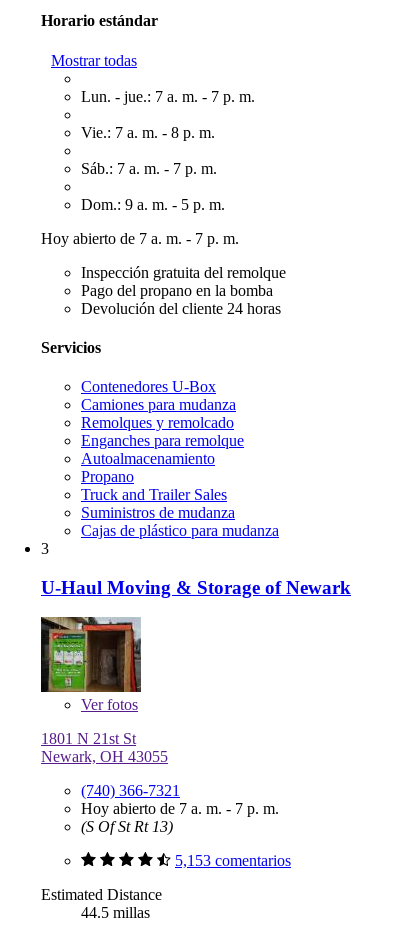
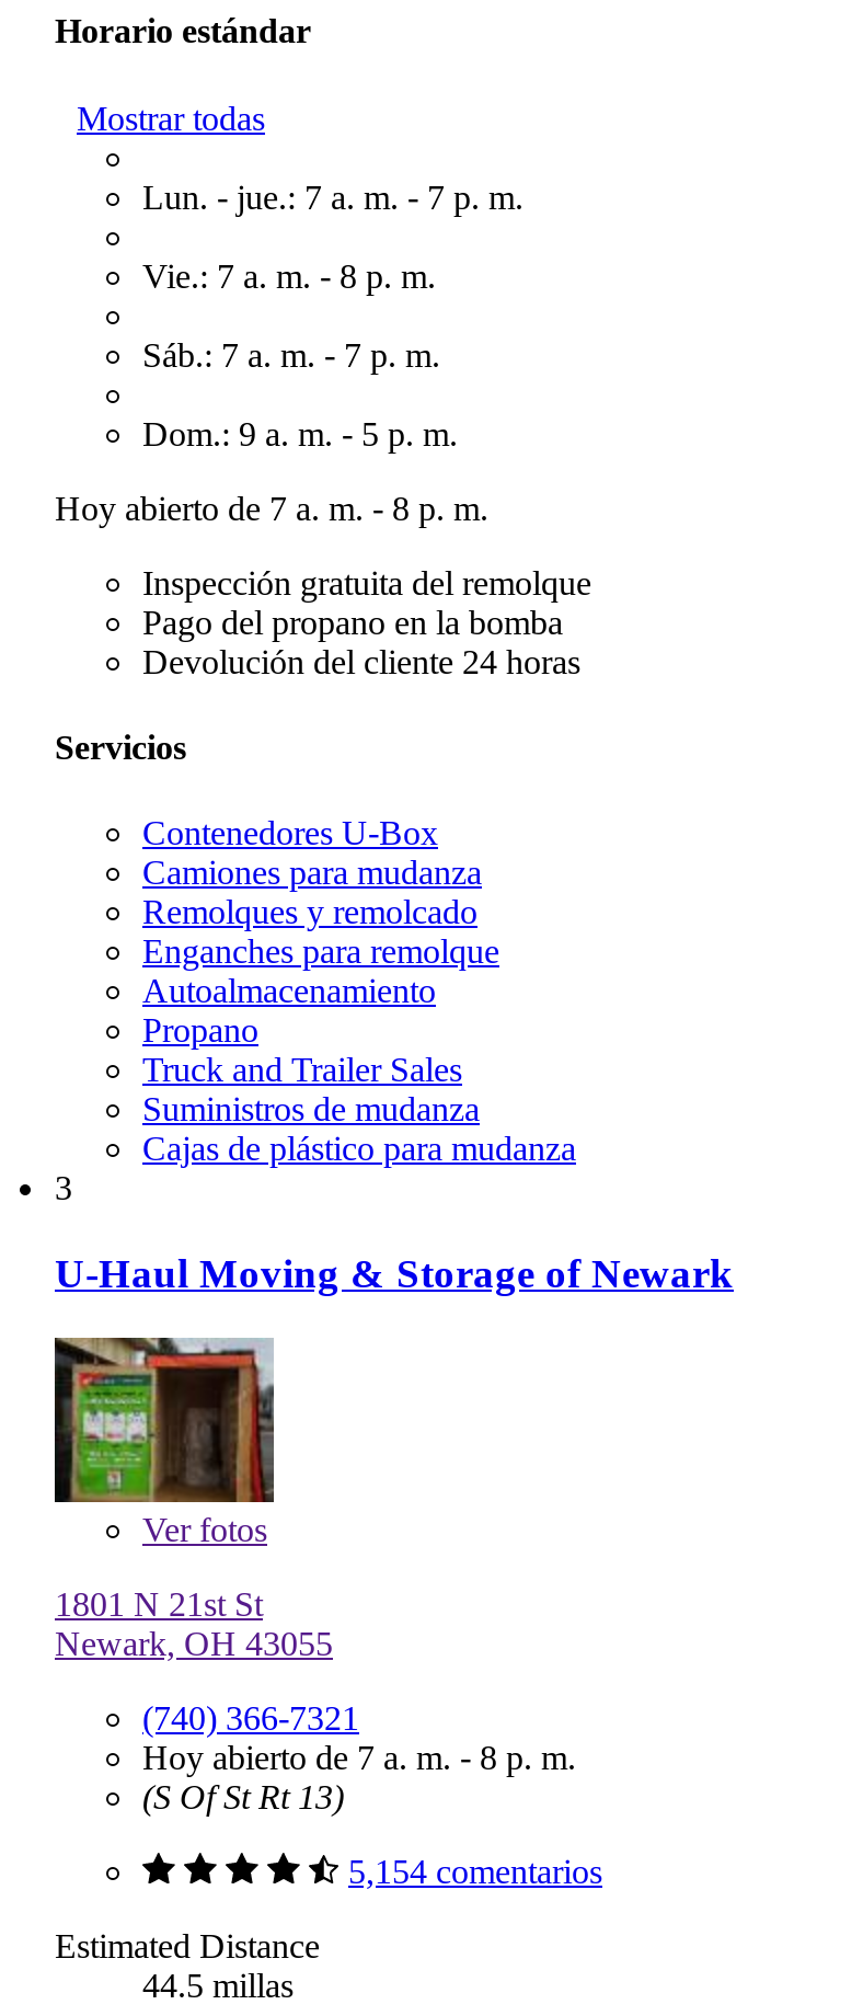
[41,229,239,246] Hoy abierto de 7 a. m. - 7 p. m. -> [55,489,488,526] Hoy abierto de 7 a. m. - 8 p. m.
[81,800,279,817] Hoy abierto de 7 a. m. - 7 p. m. -> [142,1740,576,1777] Hoy abierto de 7 a. m. - 8 p. m.
[175,852,291,869] 5,153 comentarios -> [348,1854,602,1891] 5,154 comentarios

